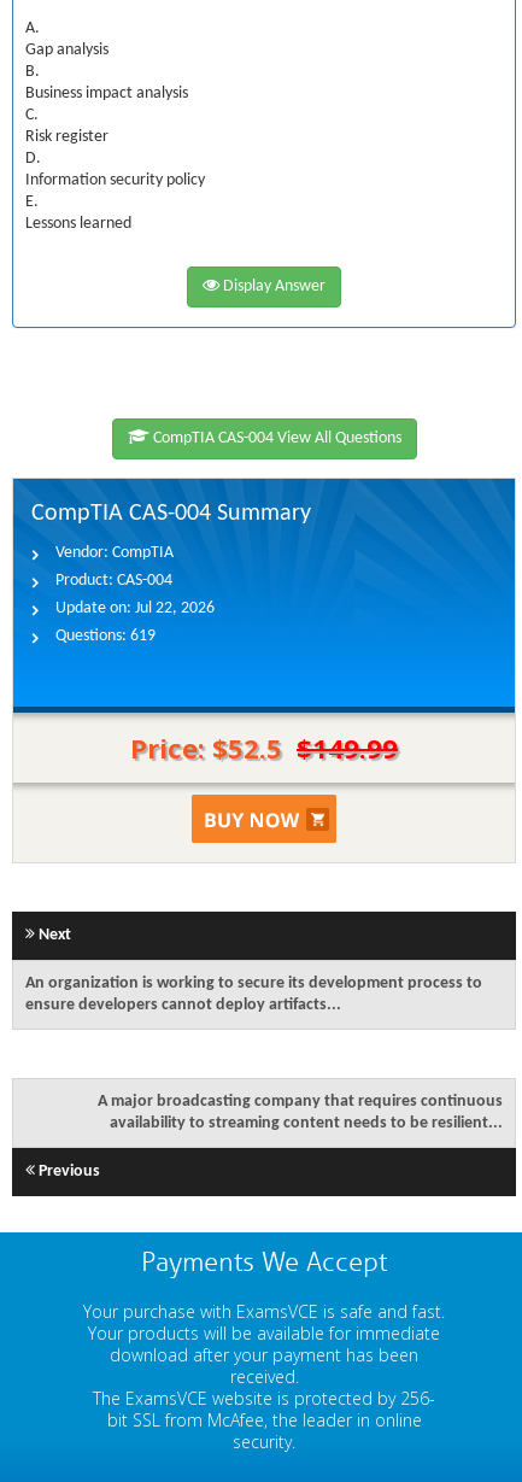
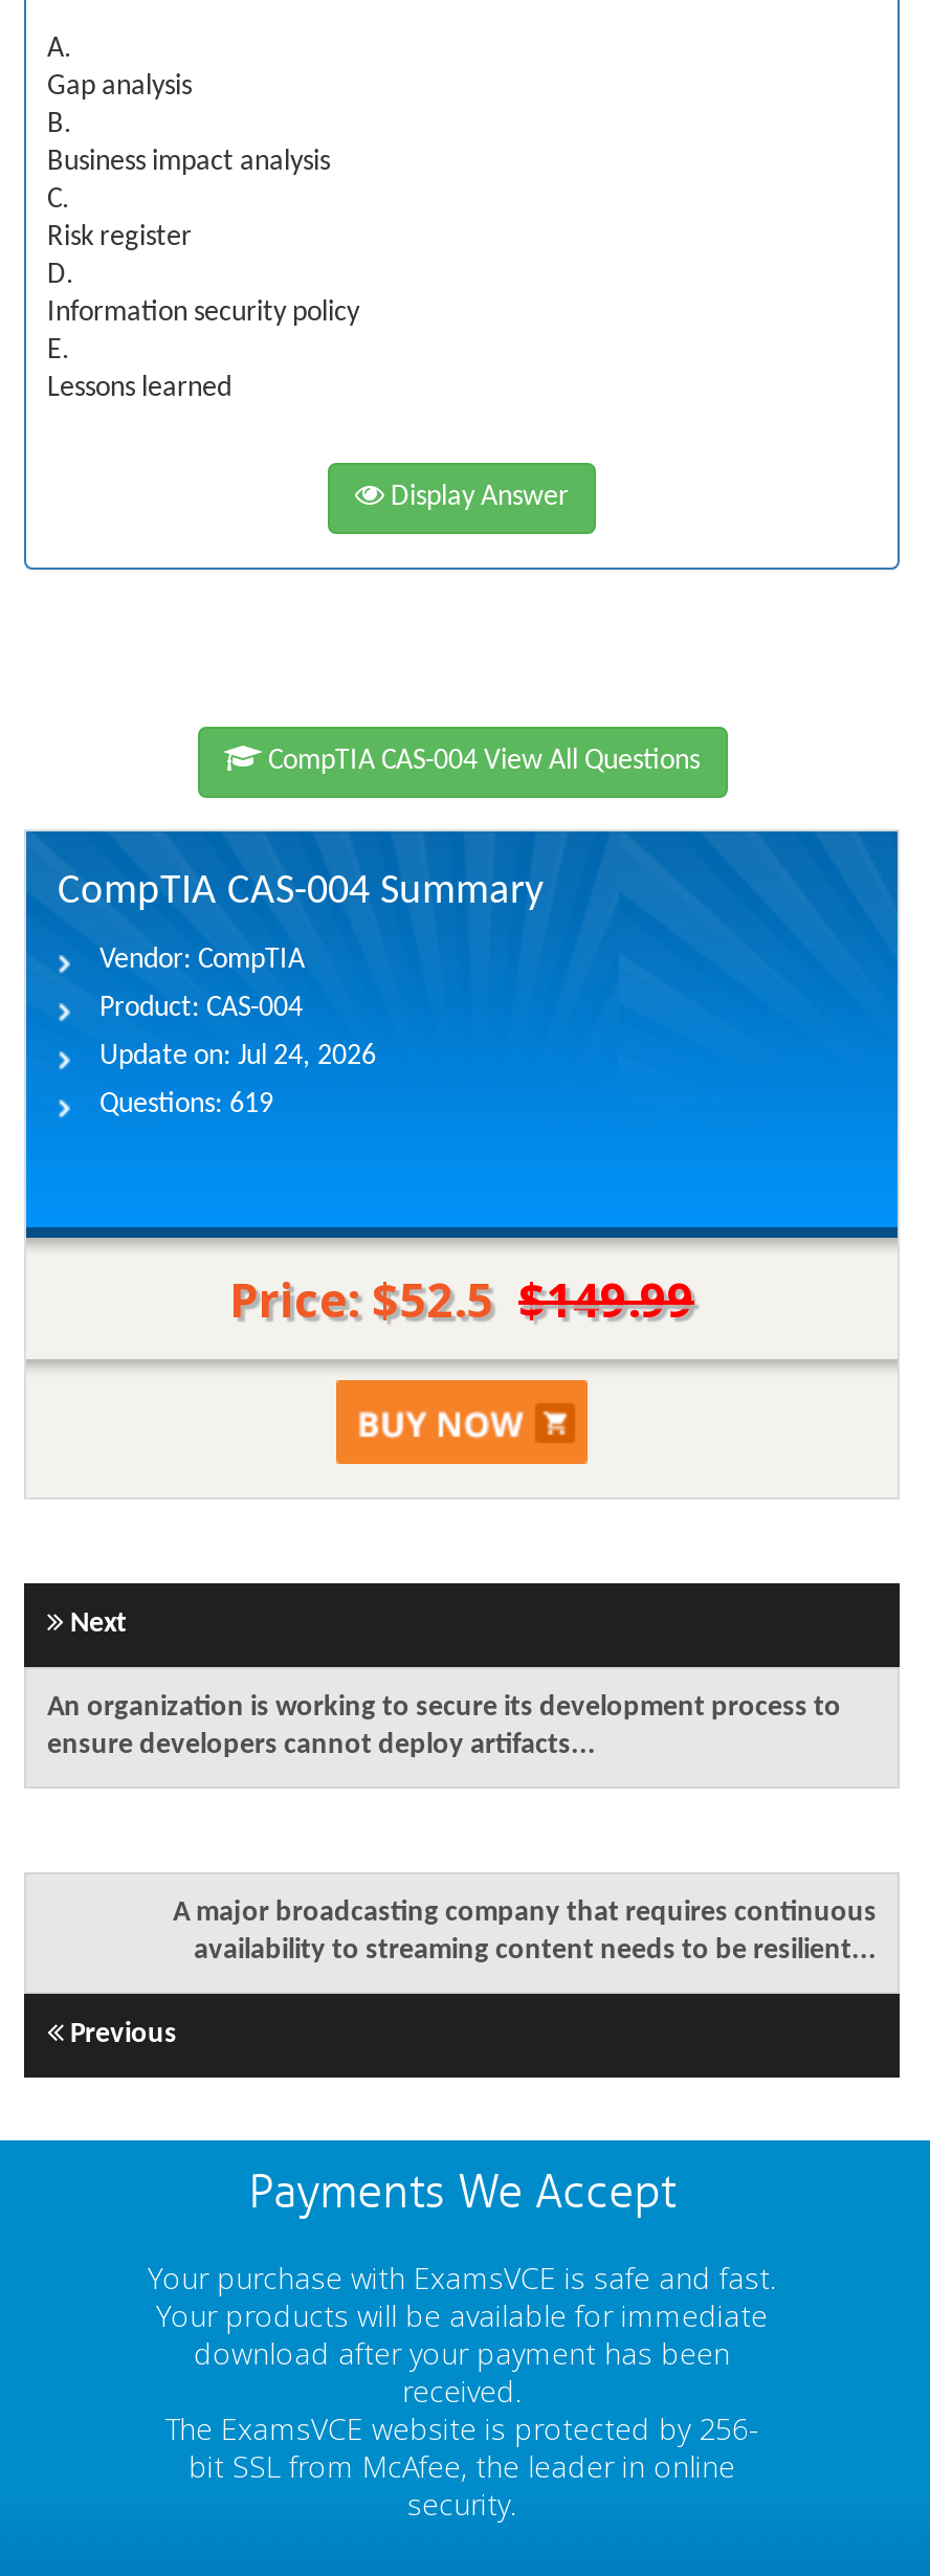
[55,599,215,617] Update on: Jul 22, 2026 -> [99,1041,376,1072] Update on: Jul 24, 2026

